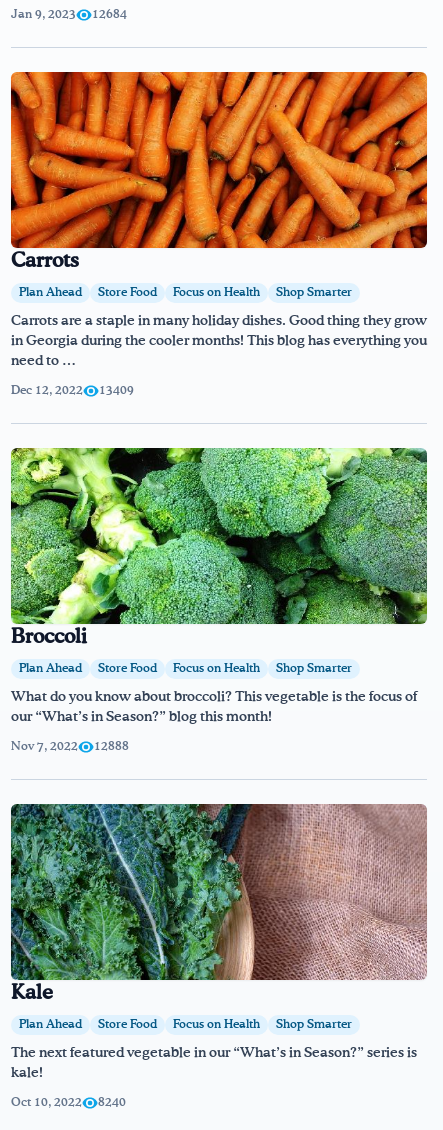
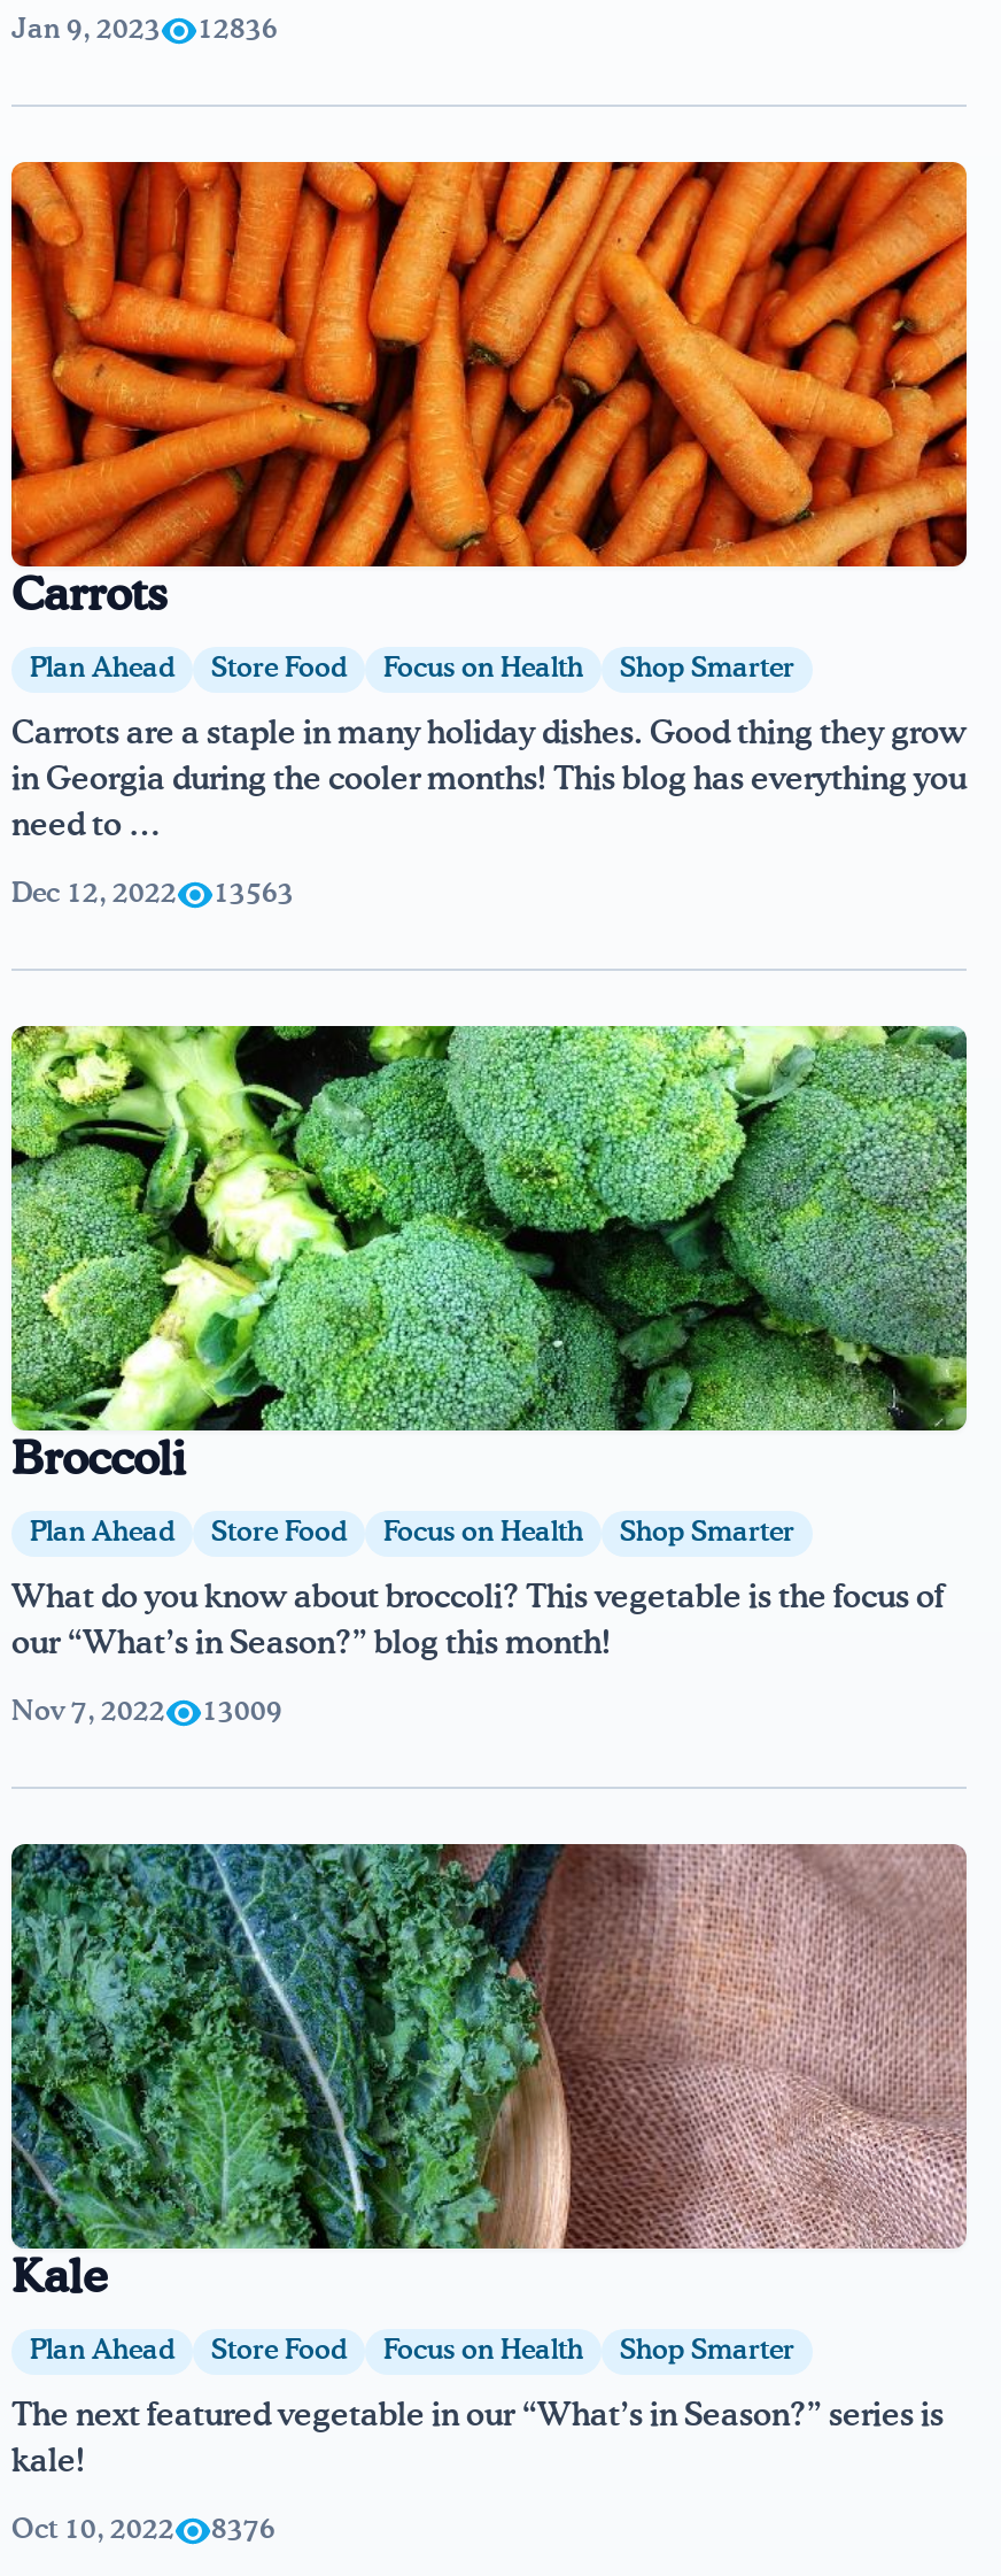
[11,9,127,21] Jan 9, 2023 12684 -> [11,18,278,45] Jan 9, 2023 12836
[11,385,134,397] Dec 12, 2022 13409 -> [11,882,294,910] Dec 12, 2022 13563
[11,741,129,753] Nov 7, 2022 12888 -> [11,1700,282,1728] Nov 7, 2022 13009
[11,1097,126,1109] Oct 10, 2022 8240 -> [11,2518,276,2546] Oct 10, 2022 8376

